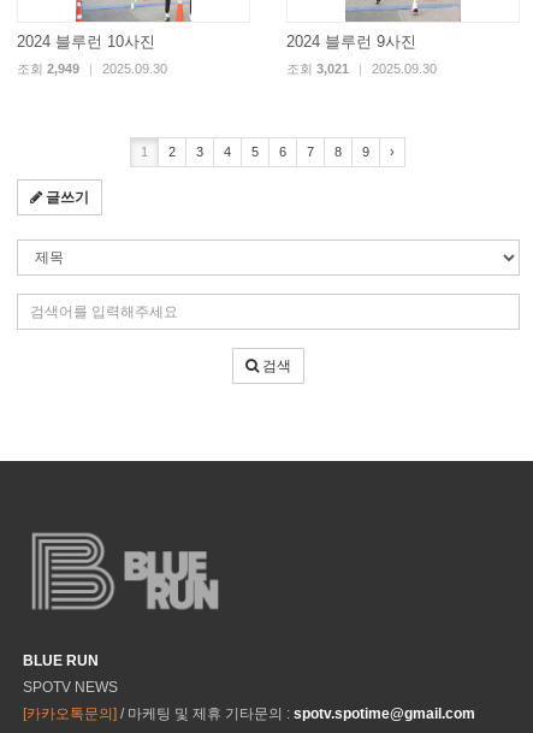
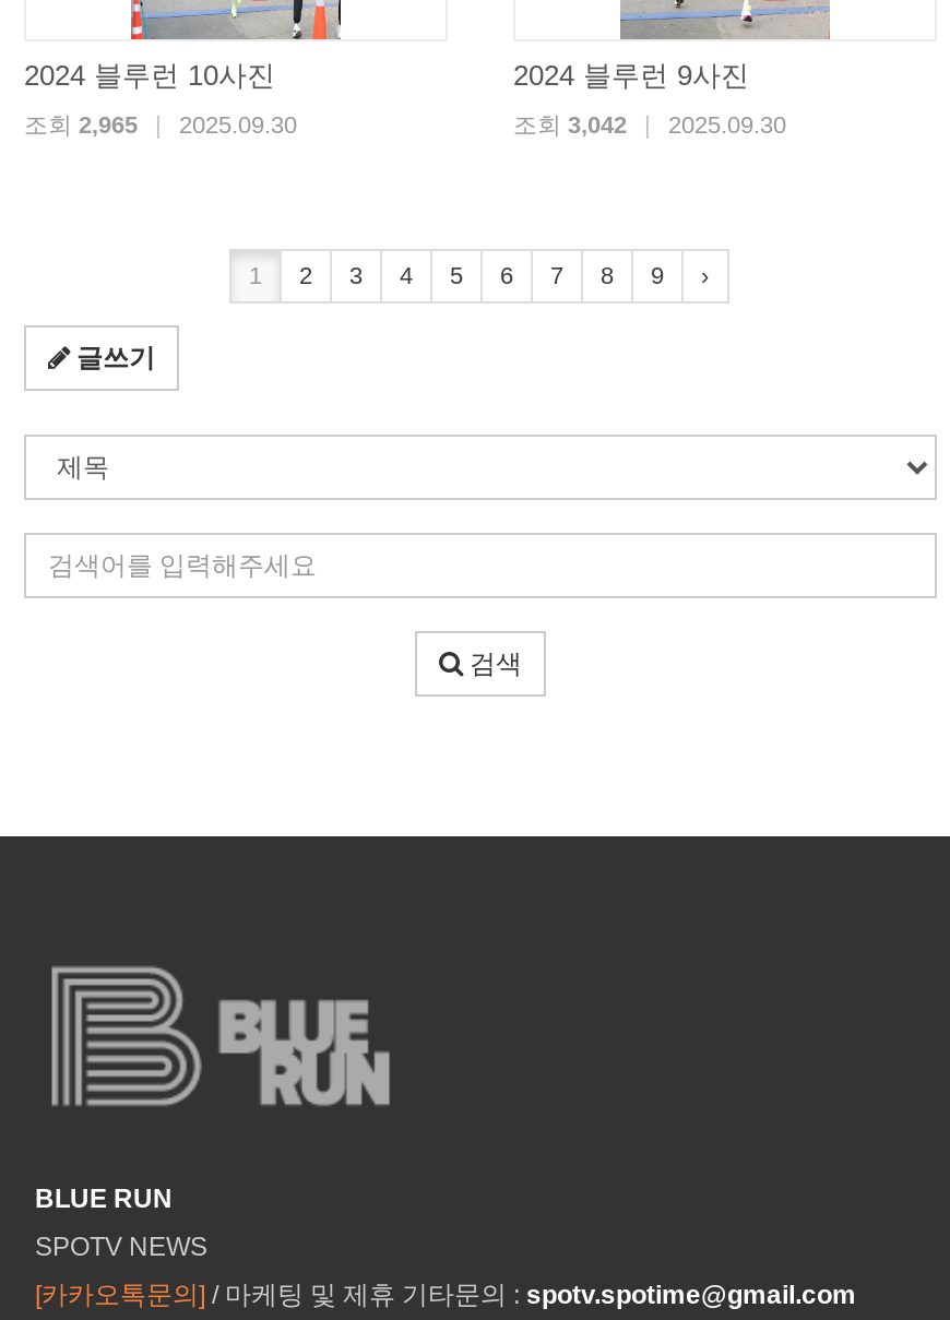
[17,61,79,75] 조회 2,949 -> [24,110,138,136] 조회 2,965
[286,61,349,75] 조회 3,021 -> [513,110,627,136] 조회 3,042

